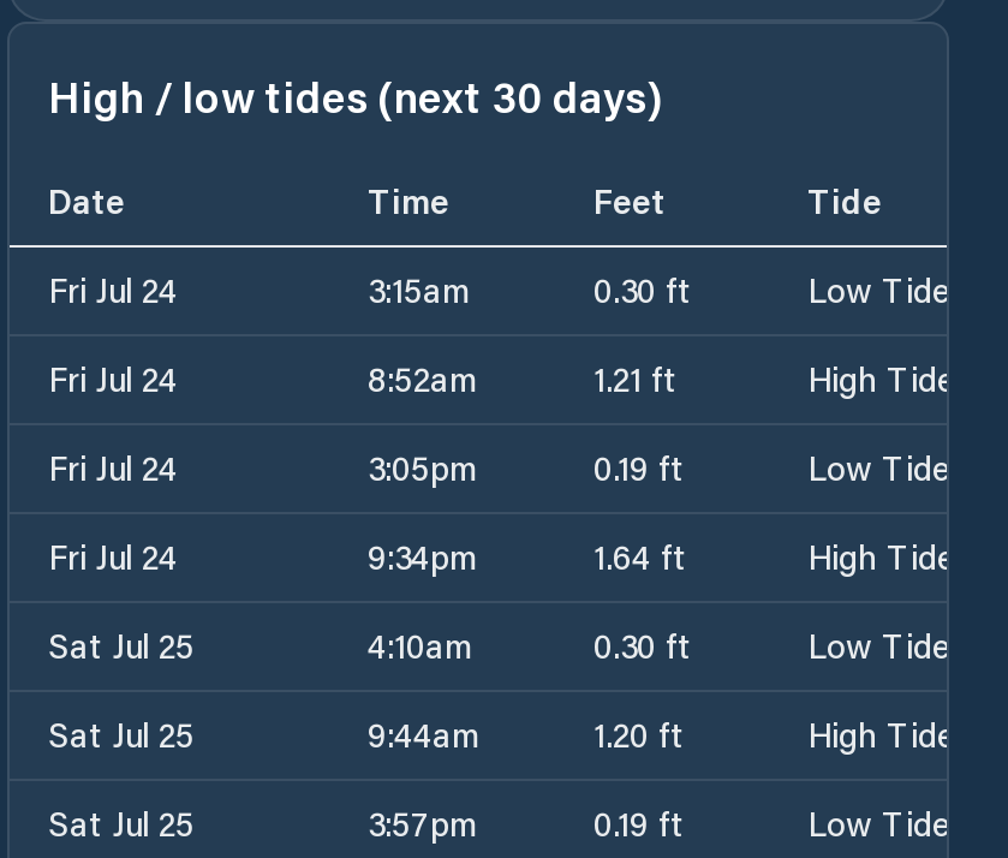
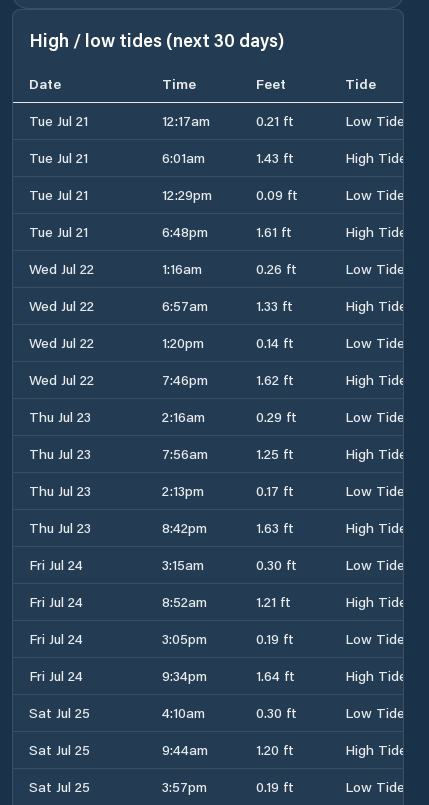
none -> [29,111,407,537] Tue Jul 21 | 12:17am | 0.21 ft | Low Tide | Tue Jul 21 | 6:01am | 1.43 ft | High Tide | Tue Jul 21 | 12:29pm | 0.09 ft | Low Tide | Tue Jul 21 | 6:48pm | 1.61 ft | High Tide | Wed Jul 22 | 1:16am | 0.26 ft | Low Tide | Wed Jul 22 | 6:57am | 1.33 ft | High Tide | Wed Jul 22 | 1:20pm | 0.14 ft | Low Tide | Wed Jul 22 | 7:46pm | 1.62 ft | High Tide | Thu Jul 23 | 2:16am | 0.29 ft | Low Tide | Thu Jul 23 | 7:56am | 1.25 ft | High Tide | Thu Jul 23 | 2:13pm | 0.17 ft | Low Tide | Thu Jul 23 | 8:42pm | 1.63 ft | High Tide

